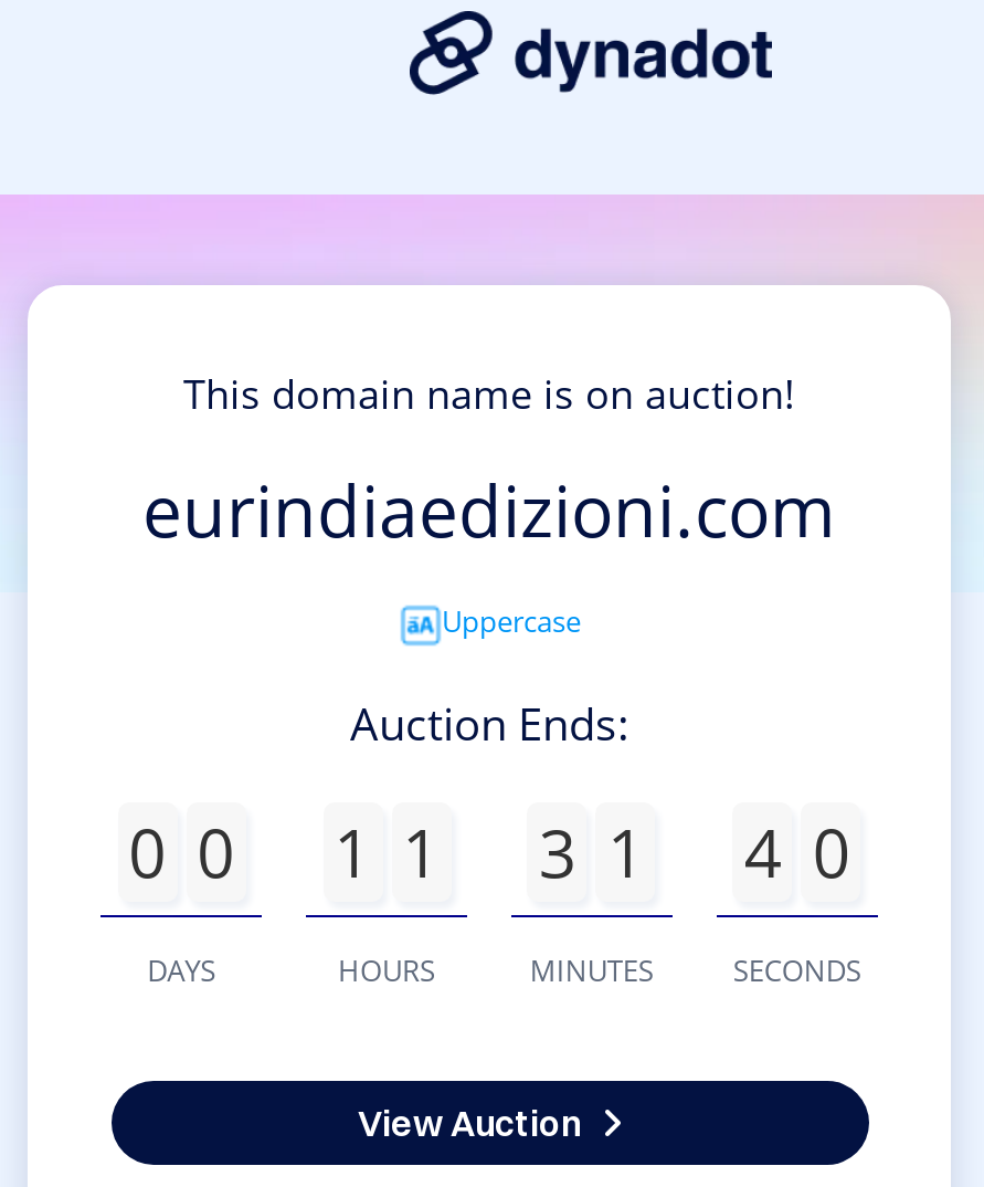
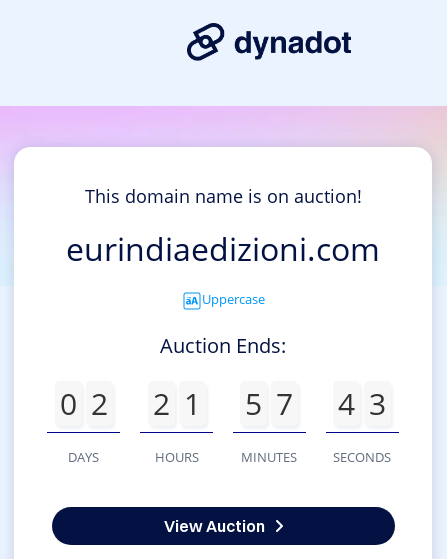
[128,807,234,897] 0 0 -> [60,383,108,424] 0 2
[334,807,440,897] 1 1 -> [152,383,200,424] 2 1
[539,807,645,897] 3 1 -> [245,383,293,424] 5 7
[744,807,850,897] 4 0 -> [338,383,386,424] 4 3

